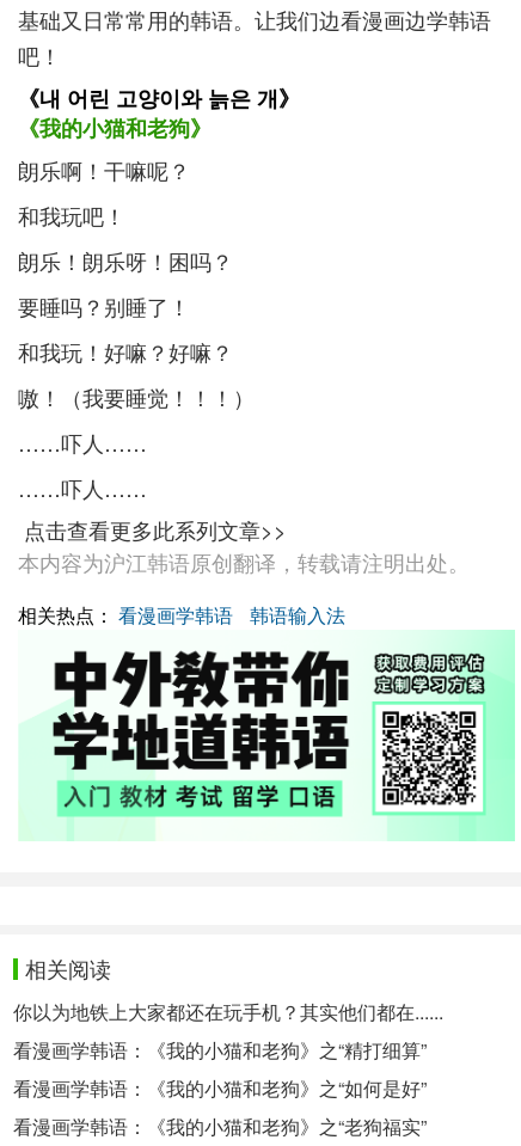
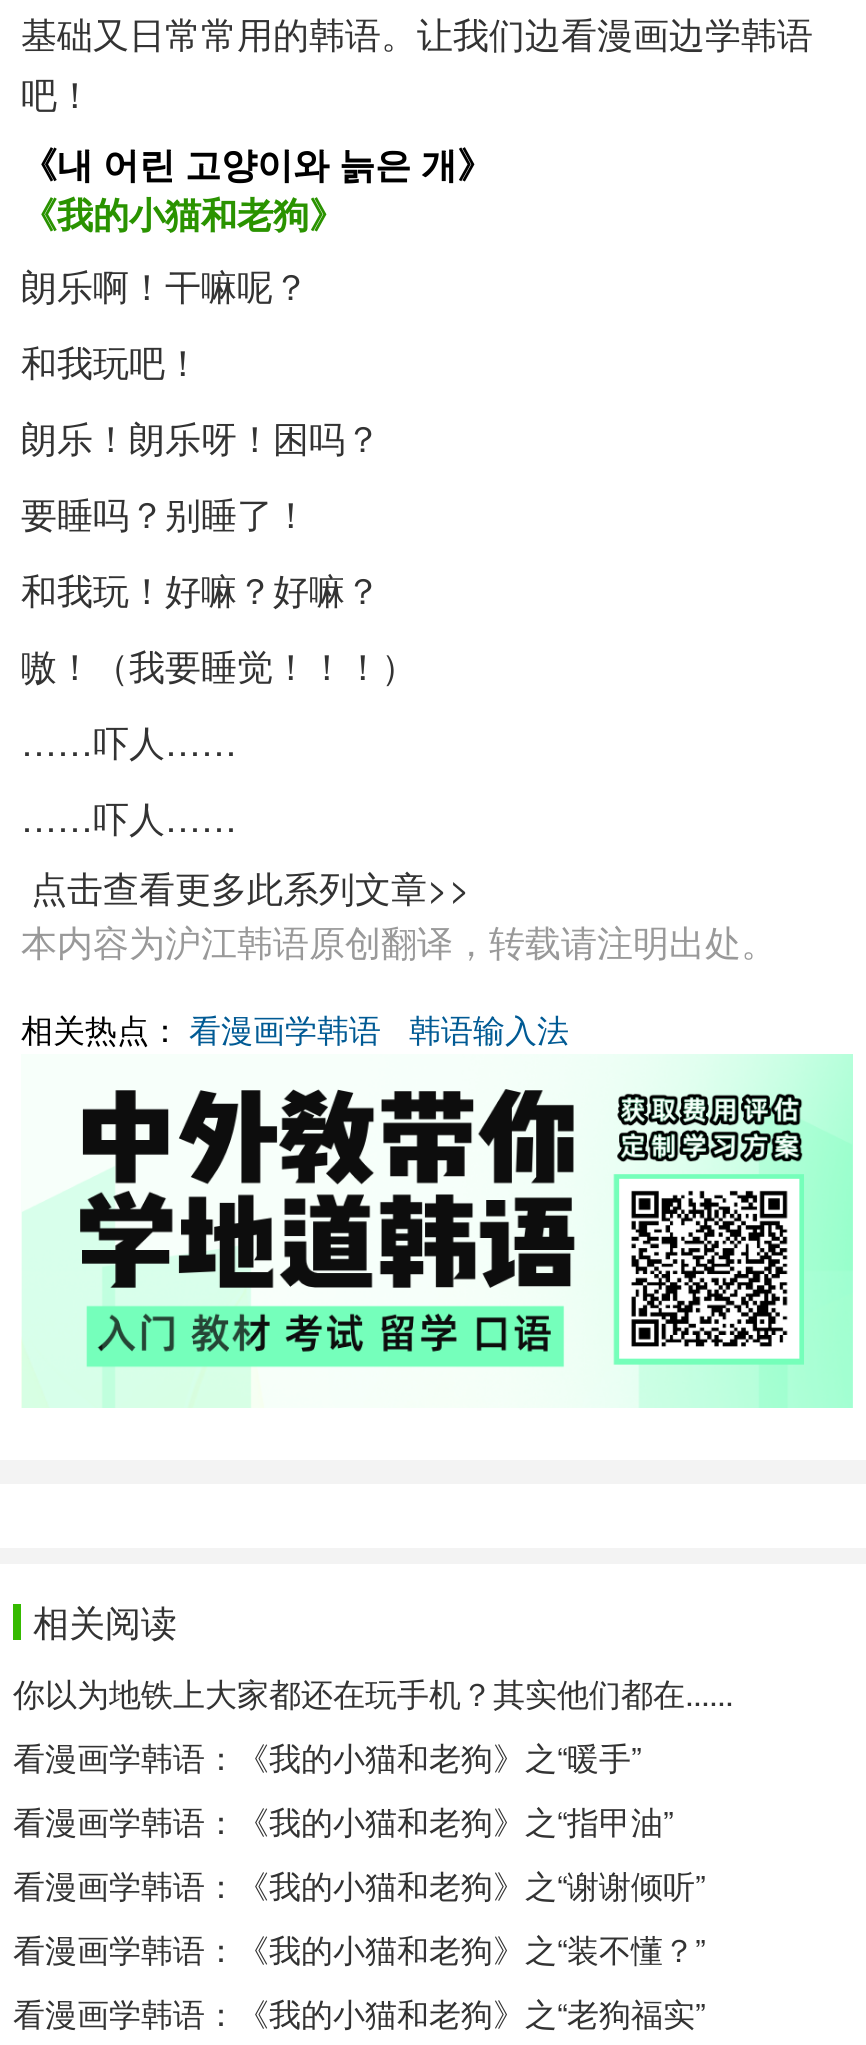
[13,1036,427,1102] 看漫画学韩语：《我的小猫和老狗》之“精打细算” | 看漫画学韩语：《我的小猫和老狗》之“如何是好” -> [13,1734,705,1972] 看漫画学韩语：《我的小猫和老狗》之“暖手” | 看漫画学韩语：《我的小猫和老狗》之“指甲油” | 看漫画学韩语：《我的小猫和老狗》之“谢谢倾听” | 看漫画学韩语：《我的小猫和老狗》之“装不懂？”

